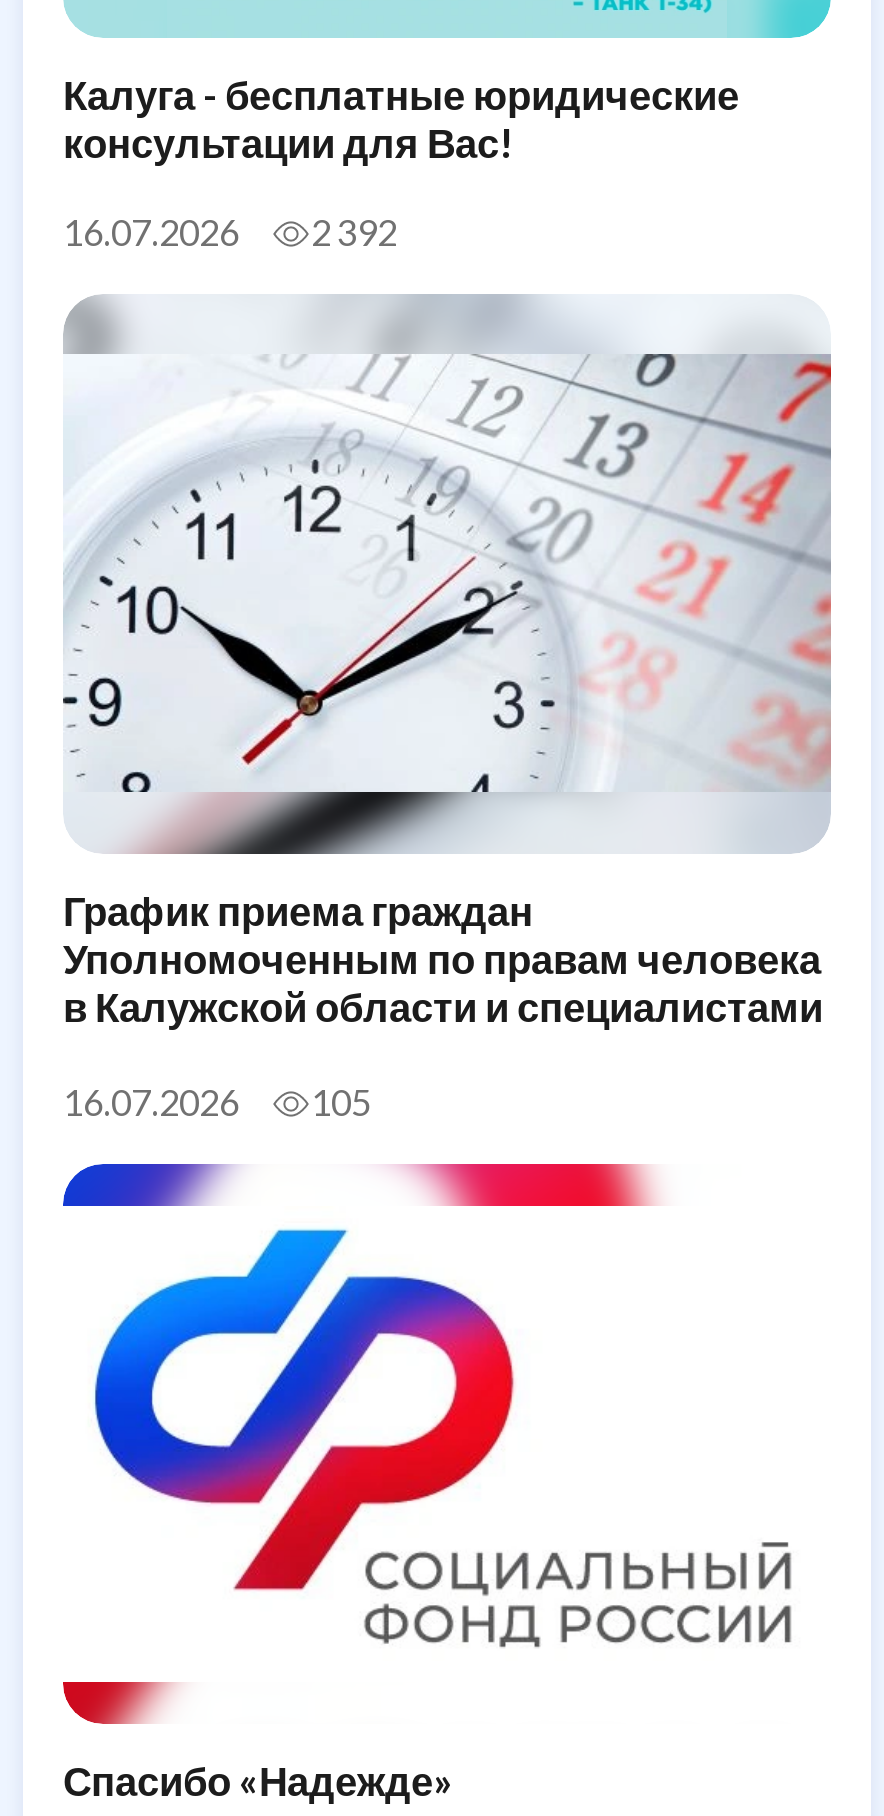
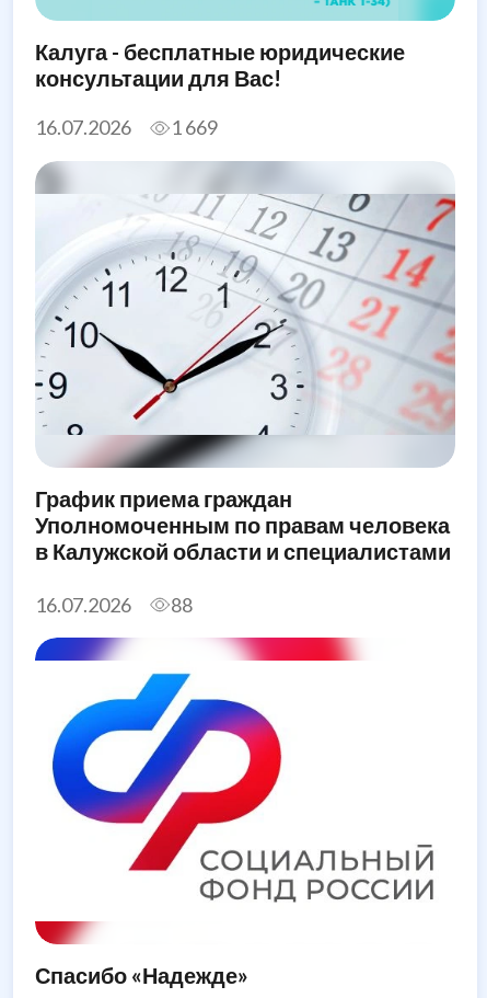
[63,210,397,254] 16.07.2026 2 392 -> [35,115,218,139] 16.07.2026 1 669
[63,1081,371,1125] 16.07.2026 105 -> [35,592,193,616] 16.07.2026 88

